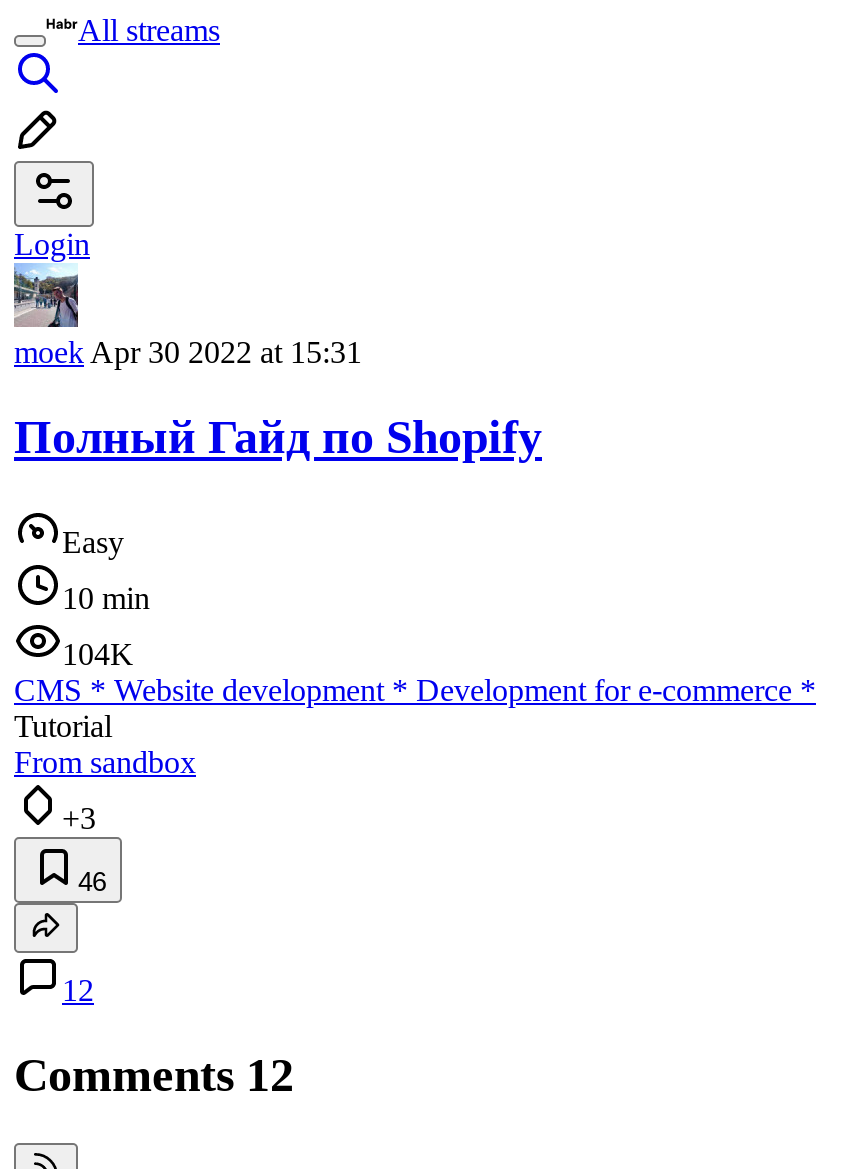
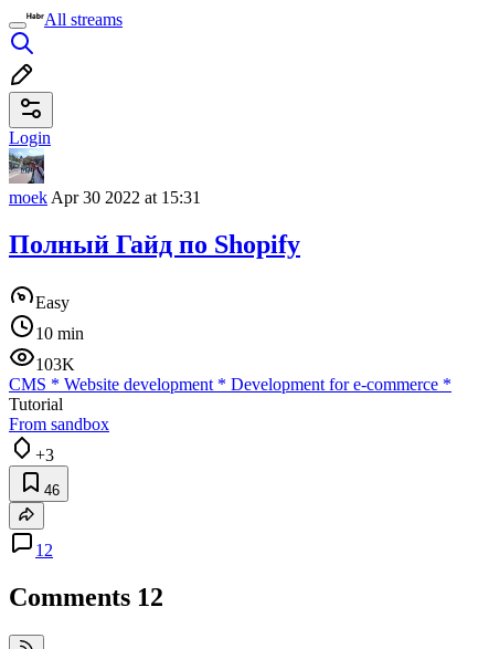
[62,637,134,671] 104K -> [35,355,75,373] 103K

